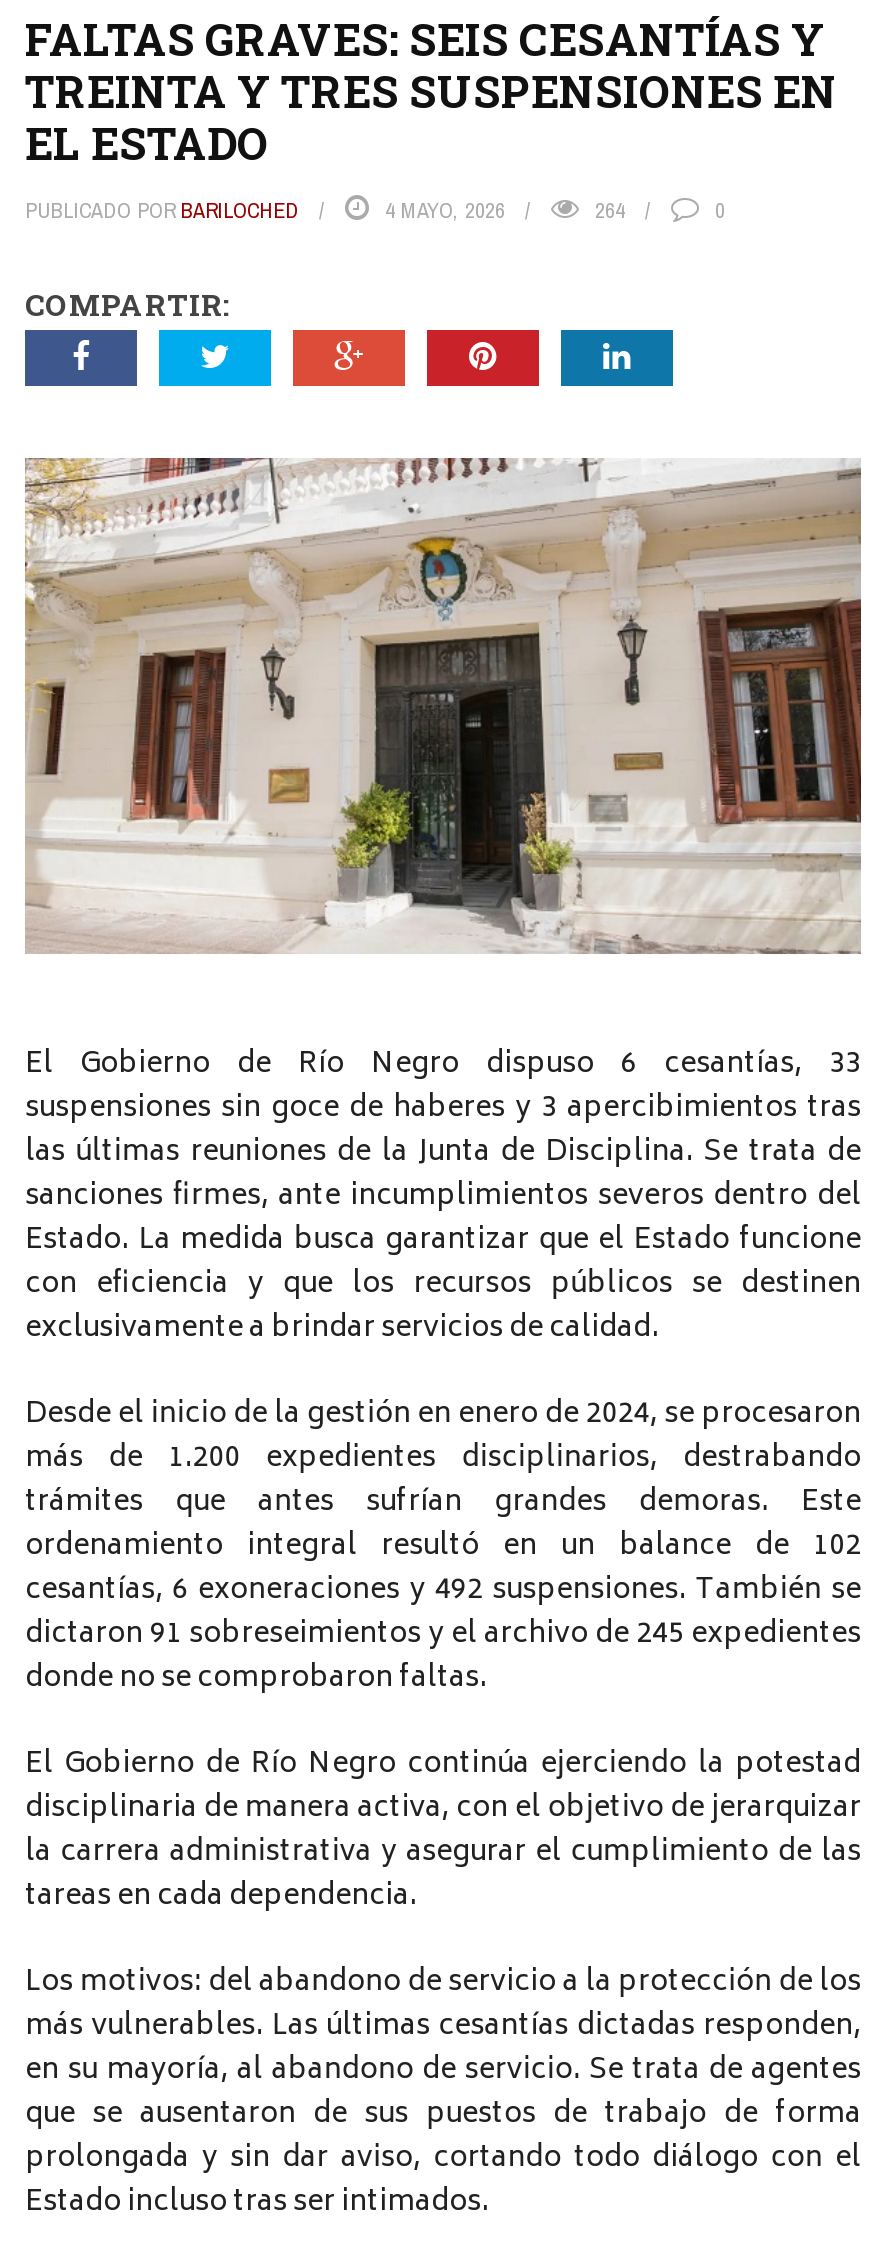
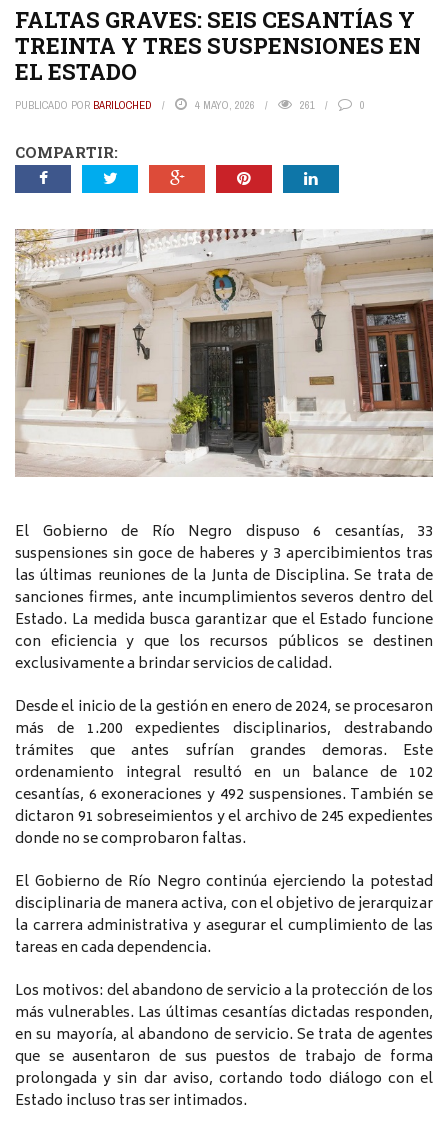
[595,196,625,224] 264 -> [300,98,315,112] 261

